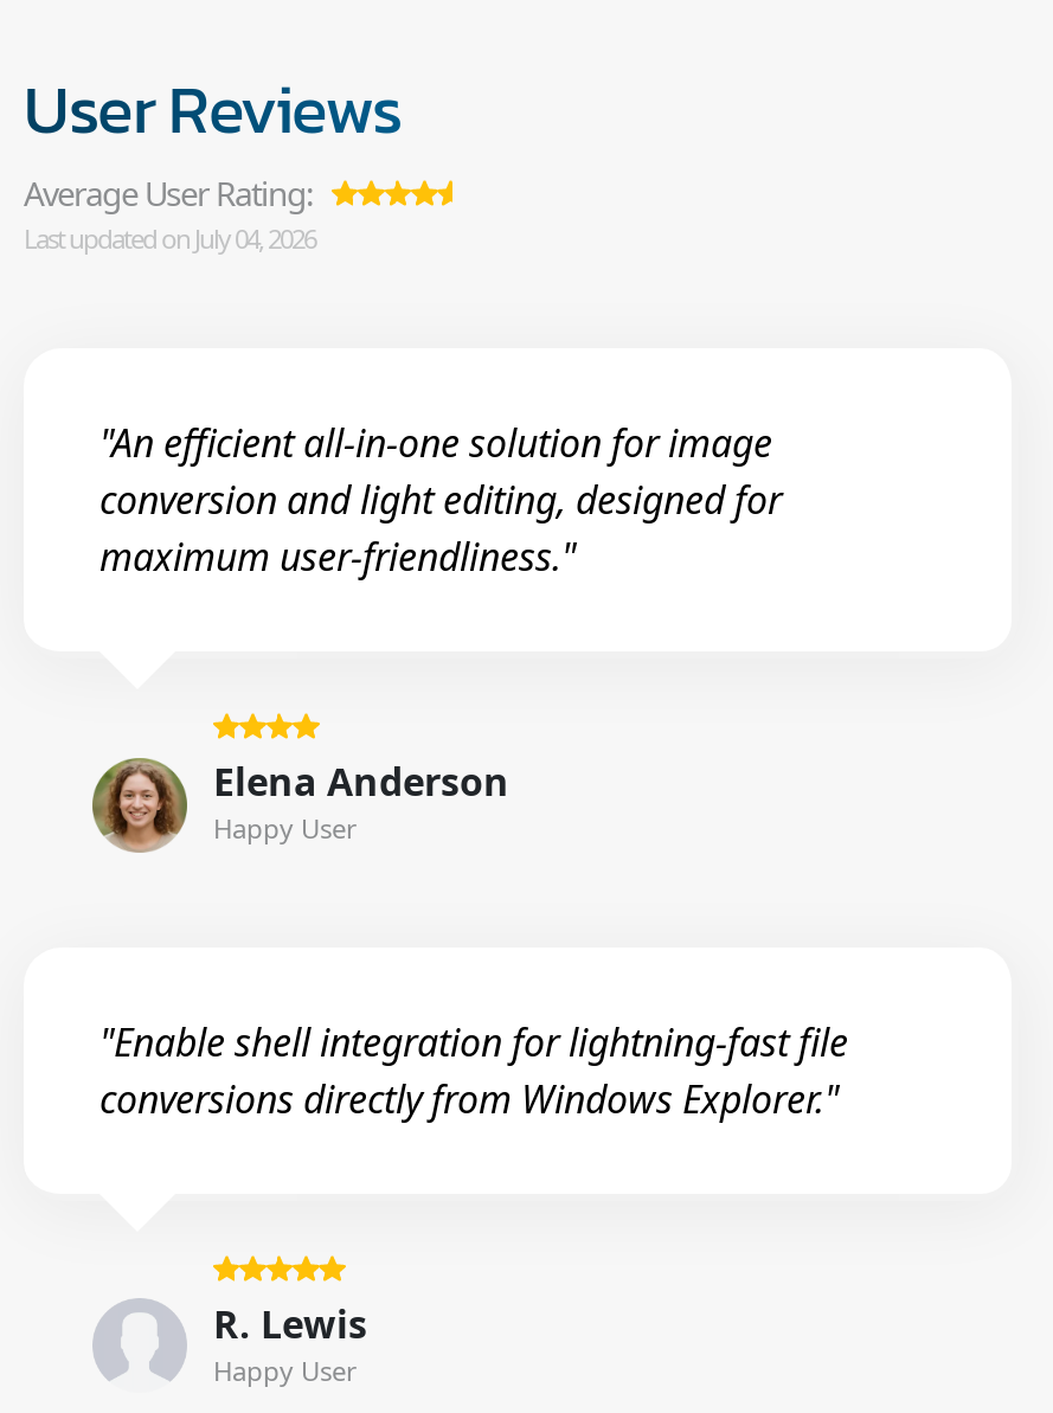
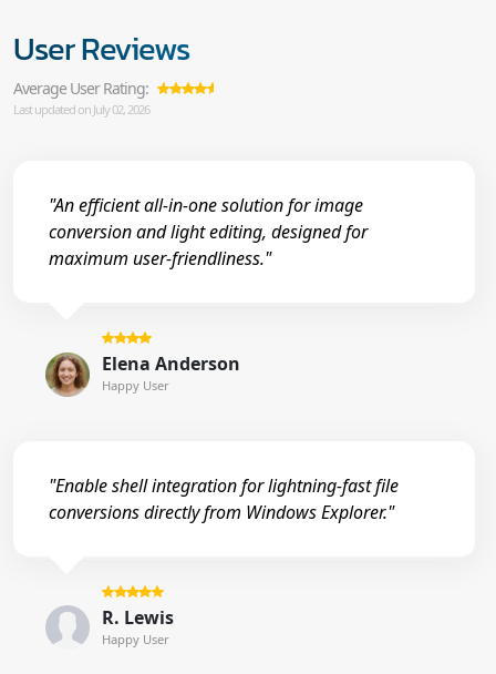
[24,220,315,256] Last updated on July 04, 2026 -> [13,101,149,117] Last updated on July 02, 2026

